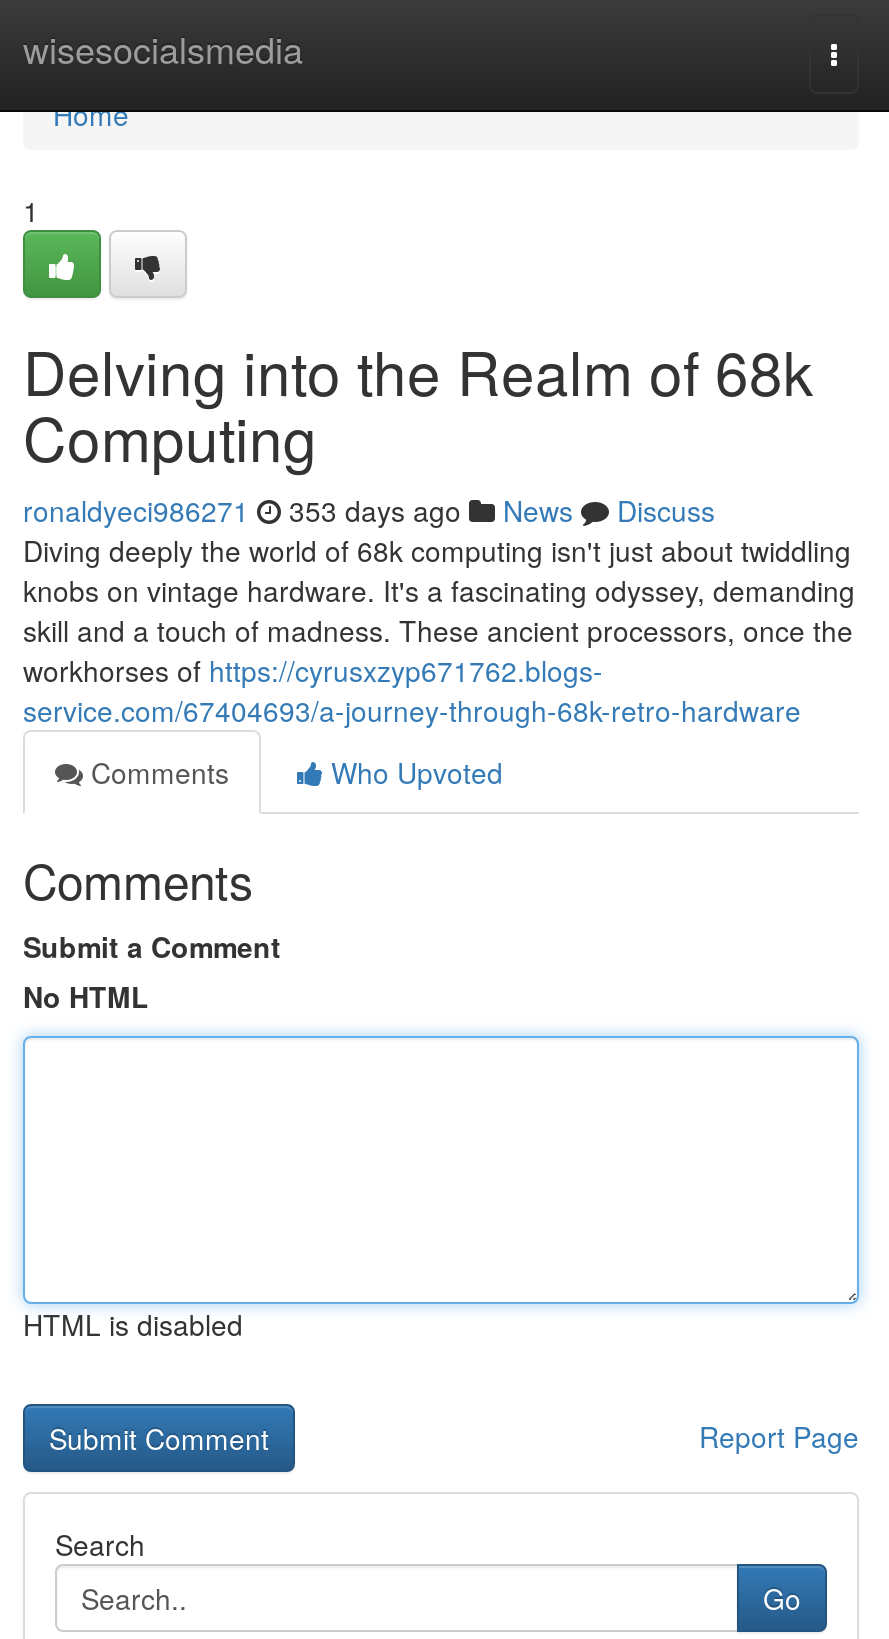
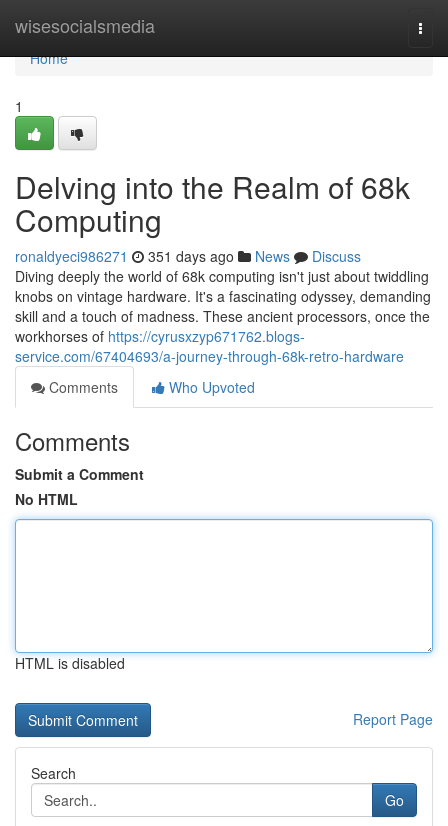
[23,490,715,530] ronaldyeci986271 353 days ago News Discuss -> [15,246,361,266] ronaldyeci986271 351 days ago News Discuss

